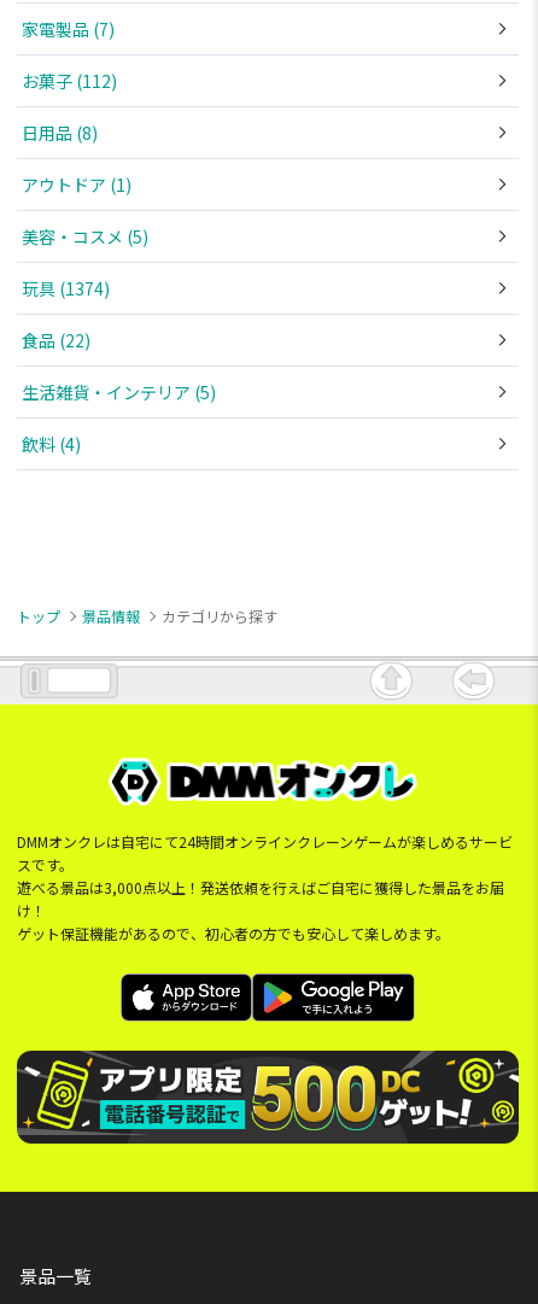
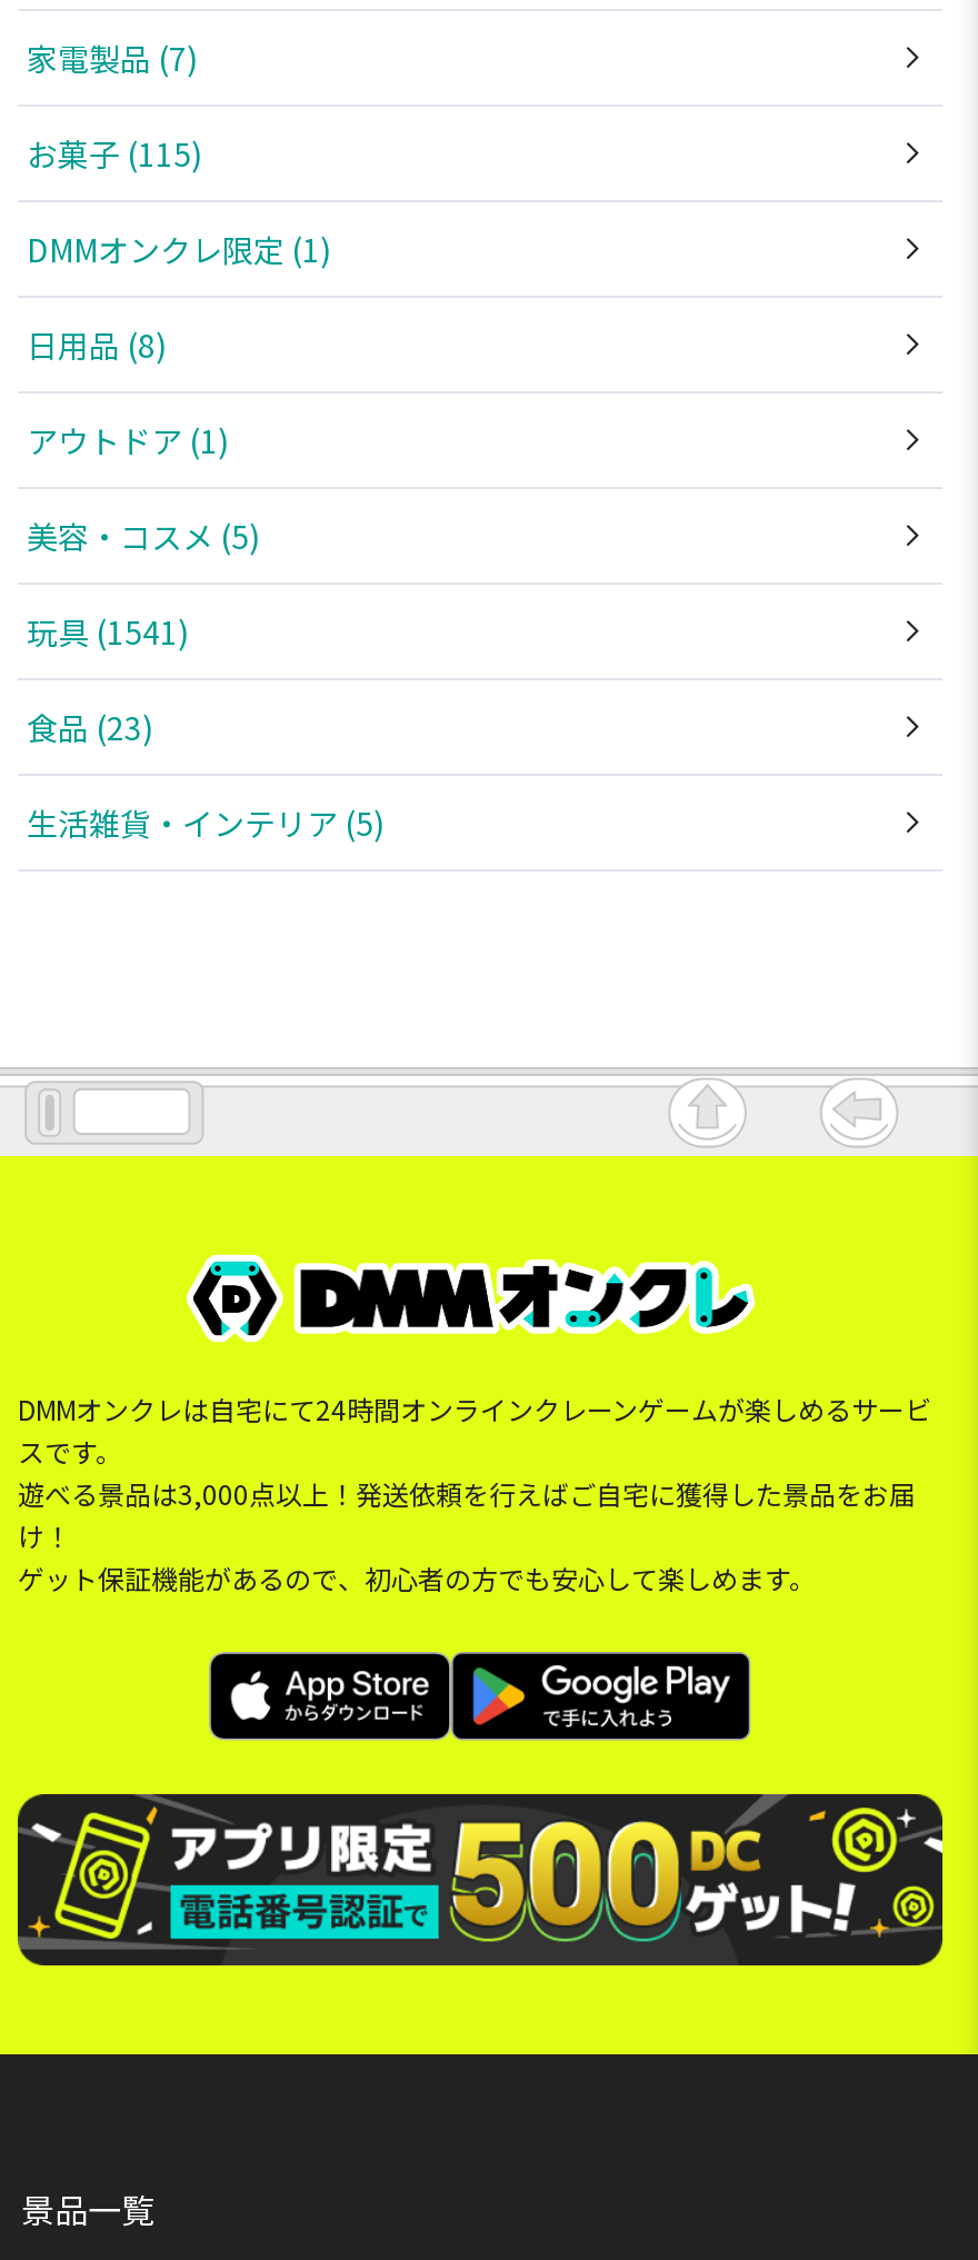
[22,69,117,93] お菓子 (112) -> [27,131,331,271] お菓子 (115) | DMMオンクレ限定 (1)
moved [22,121,148,248] -> [27,322,260,558]: 日用品 (8) | アウトドア (1) | 美容・コスメ (5)
[22,276,110,300] 玩具 (1374) -> [27,609,189,654] 玩具 (1541)
[22,328,90,352] 食品 (22) -> [27,705,153,749] 食品 (23)
moved [22,380,216,404] -> [27,800,385,845]: 生活雑貨・インテリア (5)
[22,432,81,456] 飲料 (4) -> none
[17,606,277,626] トップ | 景品情報 | カテゴリから探す -> none

